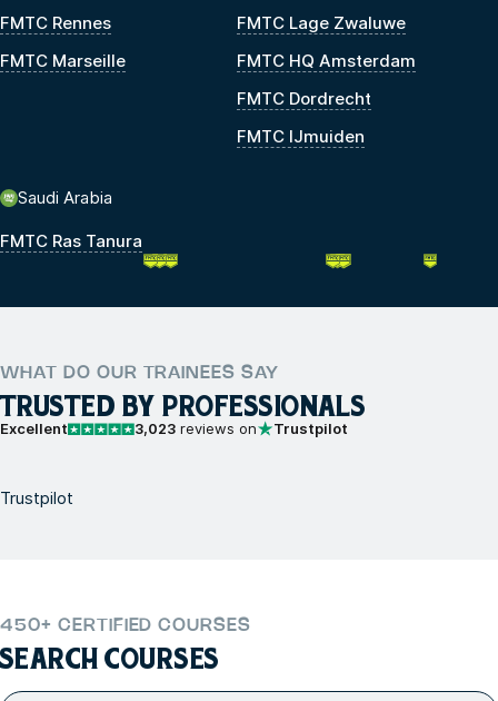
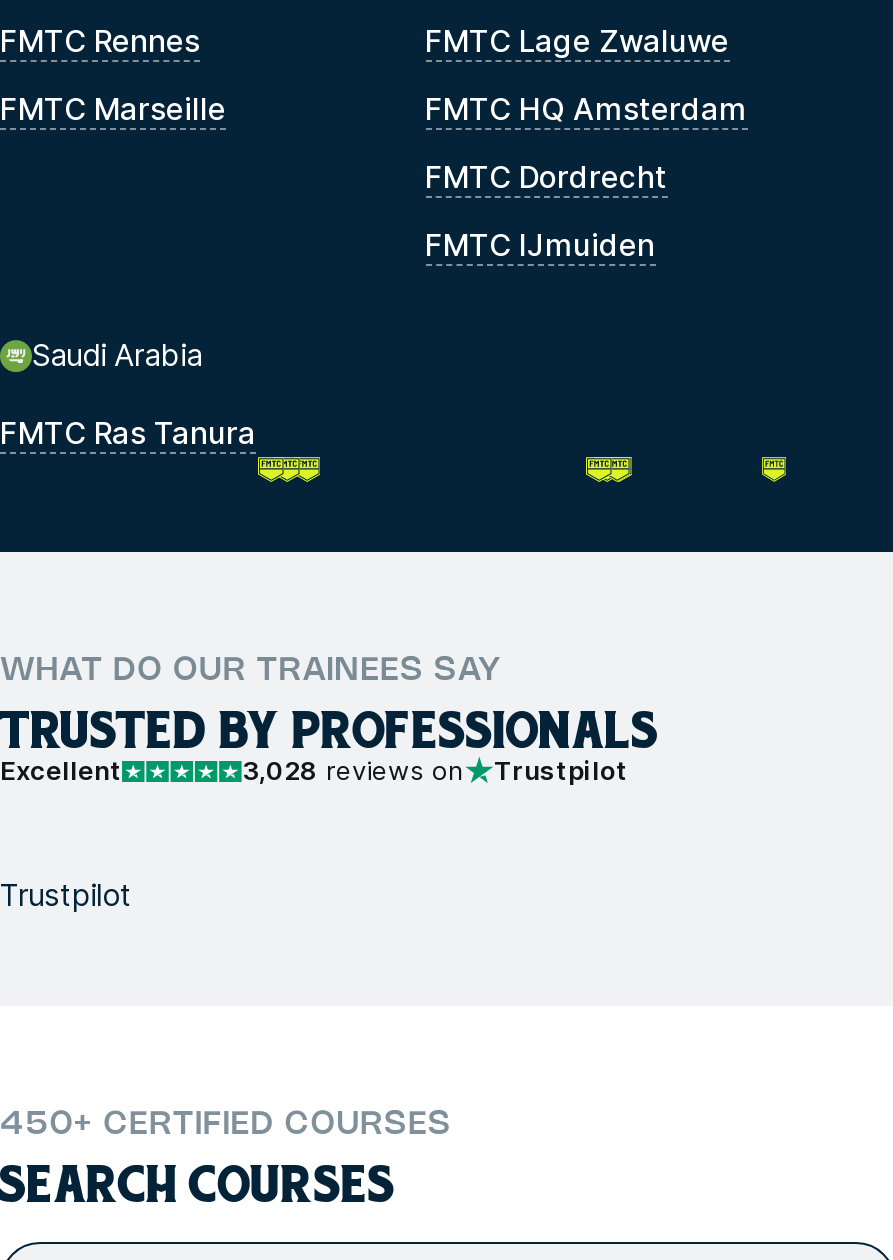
[135,419,348,437] 3,023 reviews on Trustpilot -> [242,754,628,786] 3,028 reviews on Trustpilot

